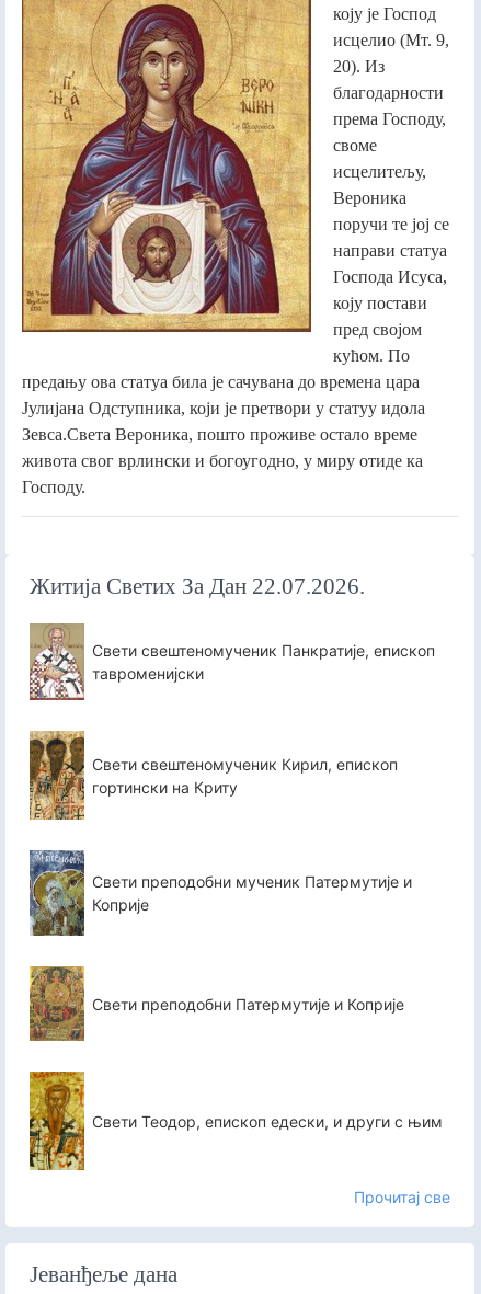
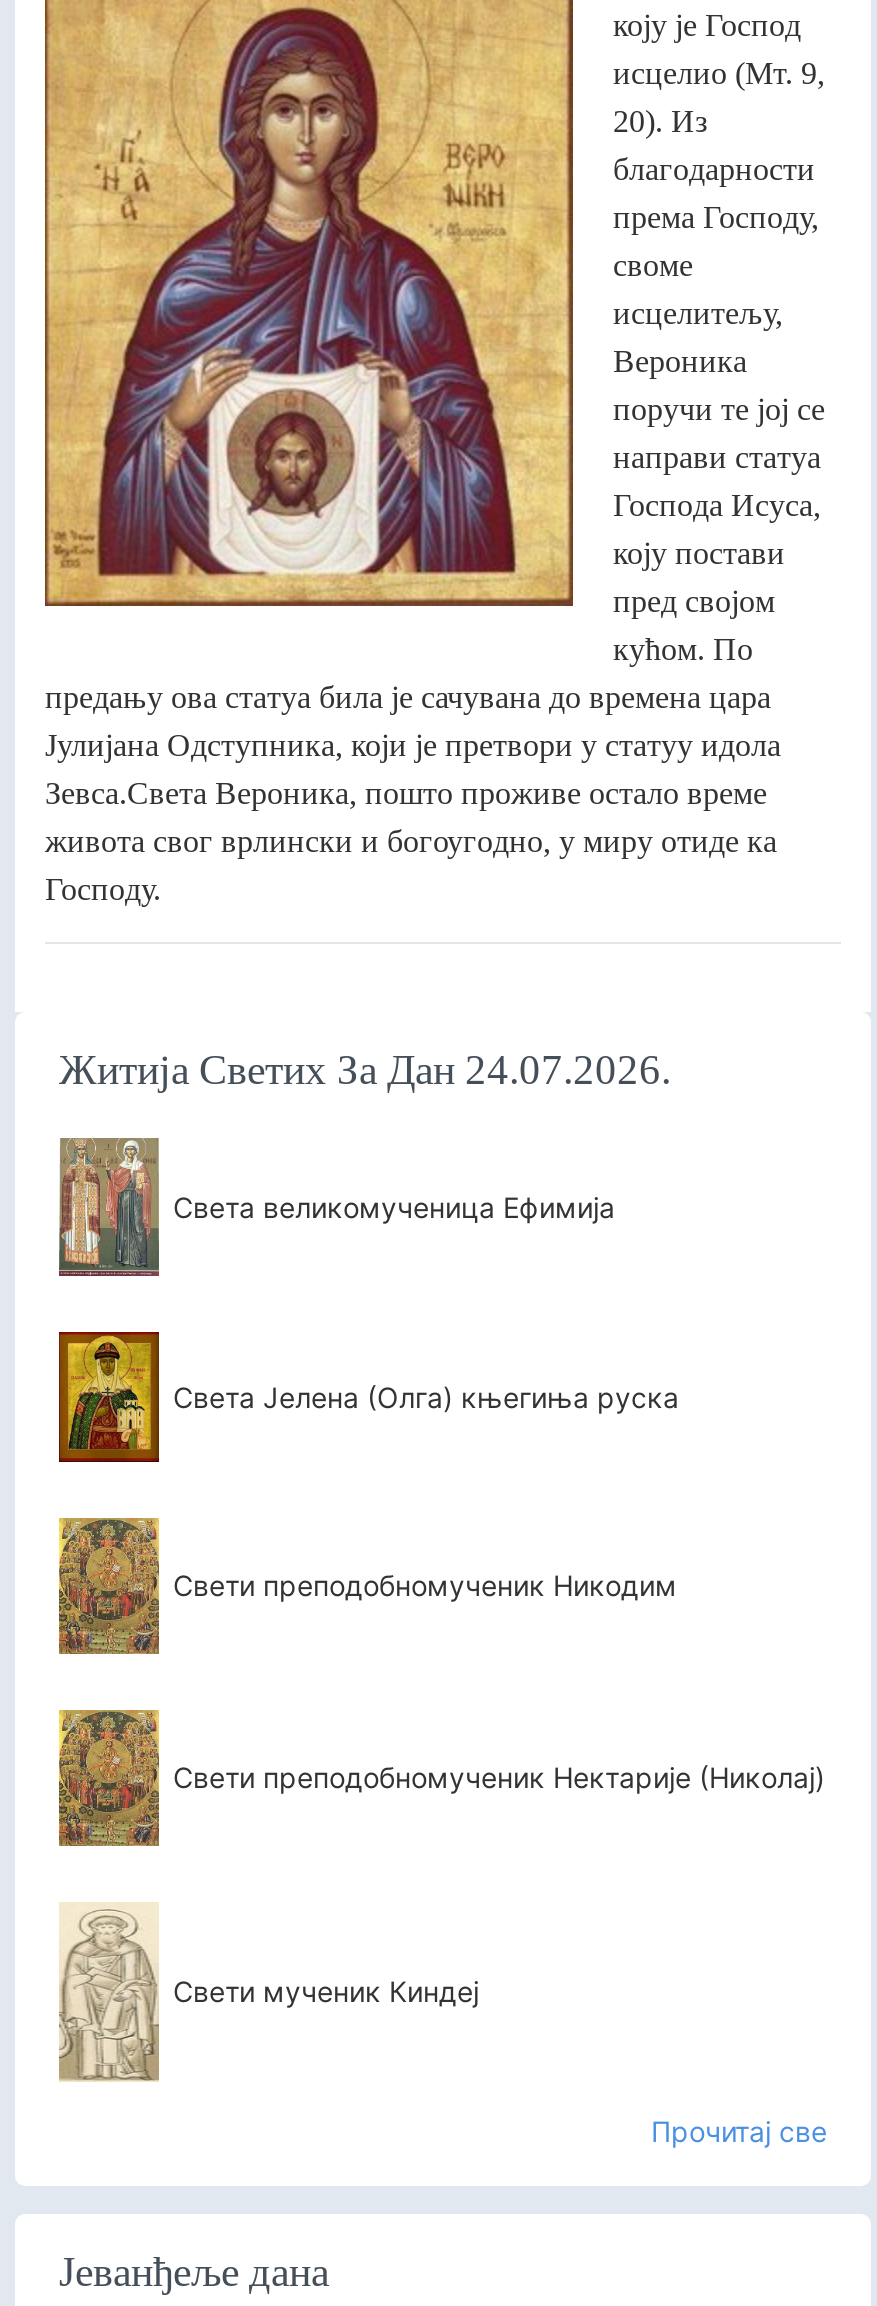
[30,573,365,599] Житија Светих За Дан 22.07.2026. -> [59,1046,671,1094] Житија Светих За Дан 24.07.2026.
[31,638,435,701] [image] | Свети свештеномученик Панкратије, епископ | тавроменијски -> [59,1144,615,1278] [image] | Света великомученица Ефимија
[28,731,398,821] [image] | Свети свештеномученик Кирил, епископ | гортински на Криту -> [57,1330,679,1466] [image] | Света Јелена (Олга) књегиња руска
[28,849,412,937] [image] | Свети преподобни мученик Патермутије и | Коприје -> [57,1516,677,1656] [image] | Свети преподобномученик Никодим
[92,994,404,1013] Свети преподобни Патермутије и Коприје -> [173,1760,825,1794] Свети преподобномученик Нектарије (Николај)
[28,1070,443,1170] [image] | Свети Теодор, епископ едески, и други с њим -> [59,1904,479,2082] [image] | Свети мученик Киндеј

